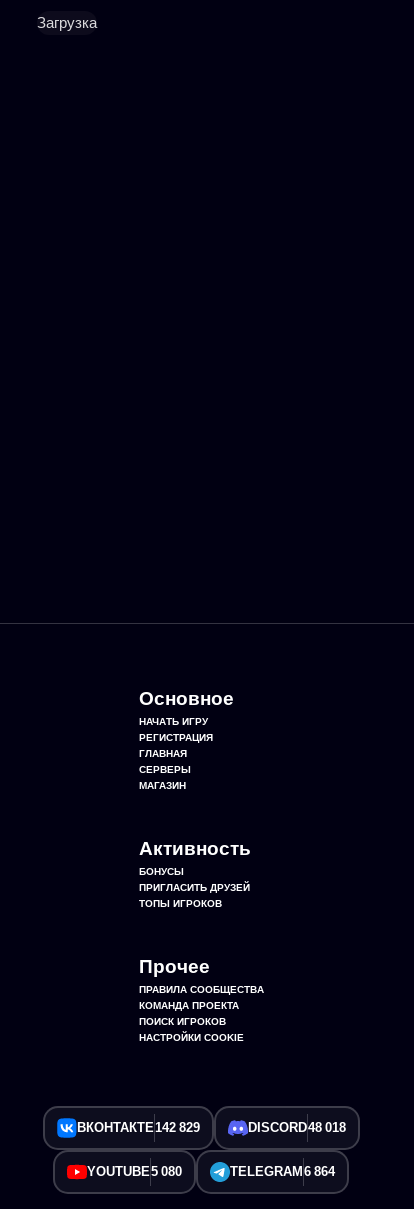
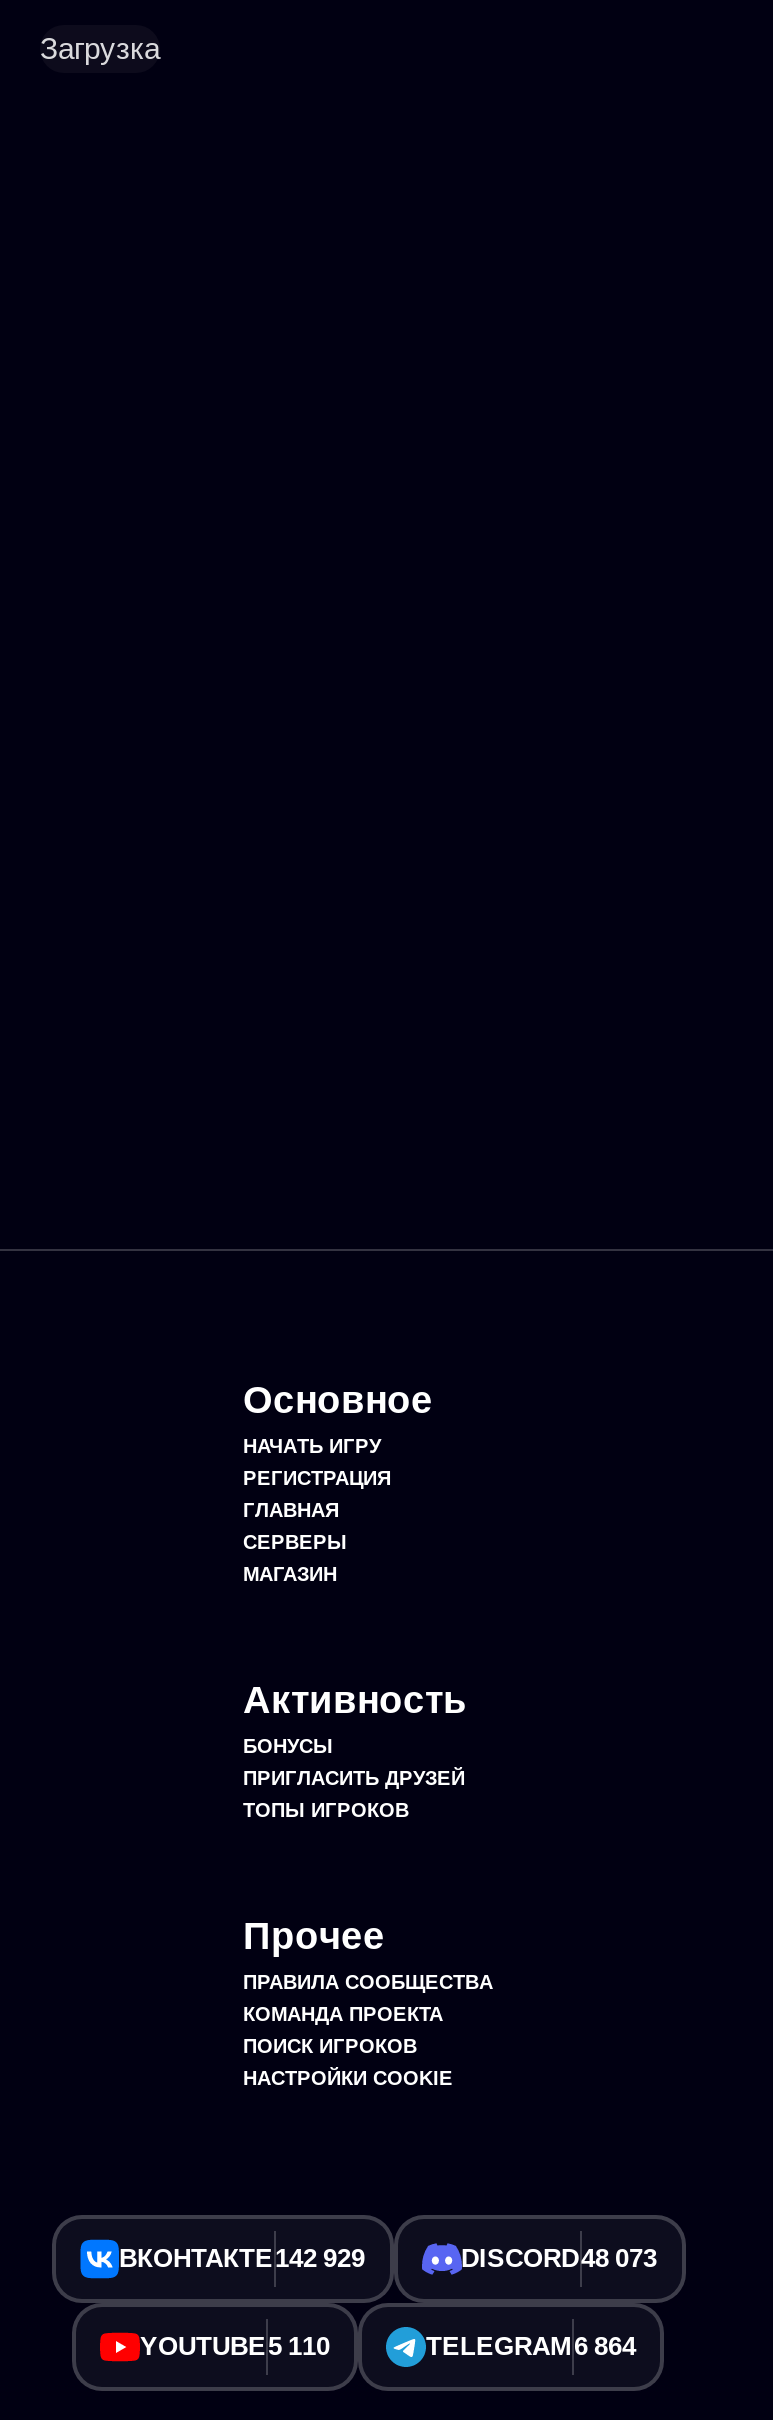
[76,1120,199,1135] ВКОНТАКТЕ142 829 -> [119,2243,365,2273] ВКОНТАКТЕ142 929
[247,1120,345,1135] DISCORD48 018 -> [461,2243,657,2273] DISCORD48 073
[87,1164,182,1179] YOUTUBE5 080 -> [140,2331,330,2361] YOUTUBE5 110

